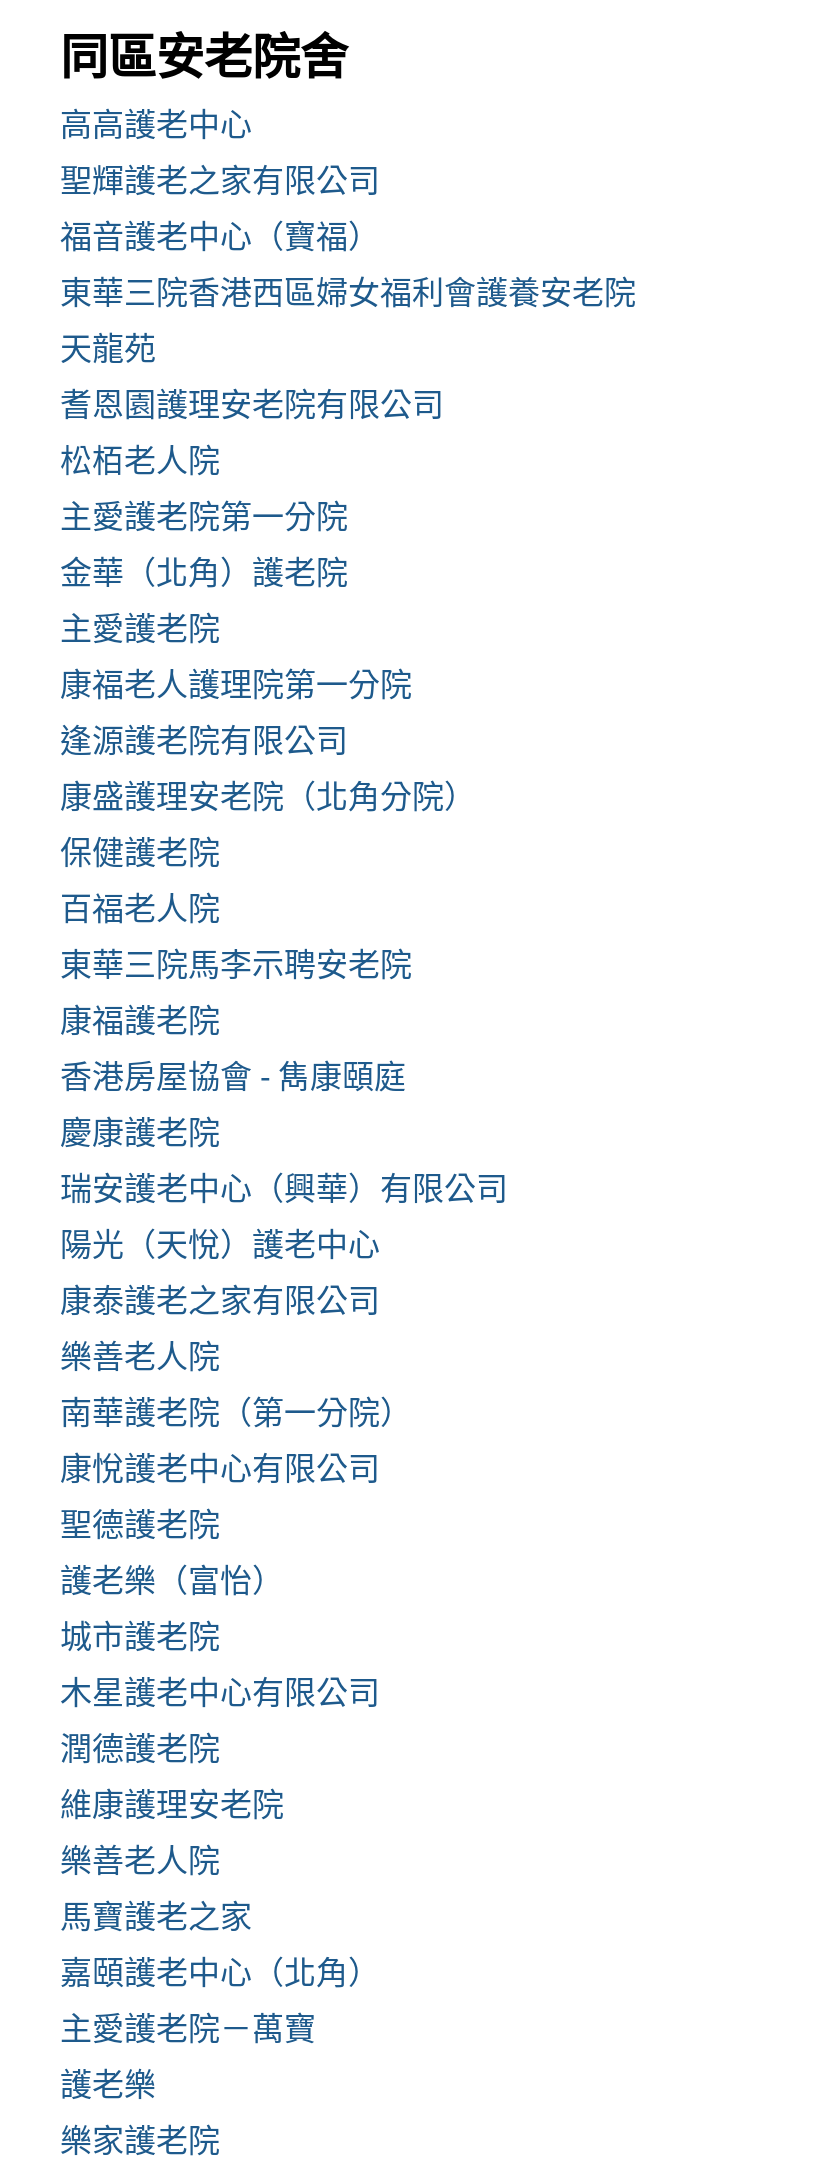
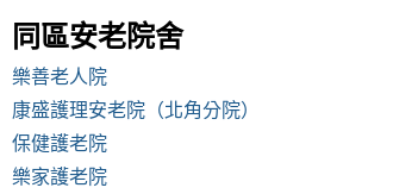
[60,108,636,758] 高高護老中心 | 聖輝護老之家有限公司 | 福音護老中心（寶福） | 東華三院香港西區婦女福利會護養安老院 | 天龍苑 | 耆恩園護理安老院有限公司 | 松栢老人院 | 主愛護老院第一分院 | 金華（北角）護老院 | 主愛護老院 | 康福老人護理院第一分院 | 逢源護老院有限公司 -> [12,66,107,87] 樂善老人院
[60,892,508,2102] 百福老人院 | 東華三院馬李示聘安老院 | 康福護老院 | 香港房屋協會 - 雋康頤庭 | 慶康護老院 | 瑞安護老中心（興華）有限公司 | 陽光（天悅）護老中心 | 康泰護老之家有限公司 | 樂善老人院 | 南華護老院（第一分院） | 康悅護老中心有限公司 | 聖德護老院 | 護老樂（富怡） | 城市護老院 | 木星護老中心有限公司 | 潤德護老院 | 維康護理安老院 | 樂善老人院 | 馬寶護老之家 | 嘉頤護老中心（北角） | 主愛護老院－萬寶 | 護老樂 -> none

